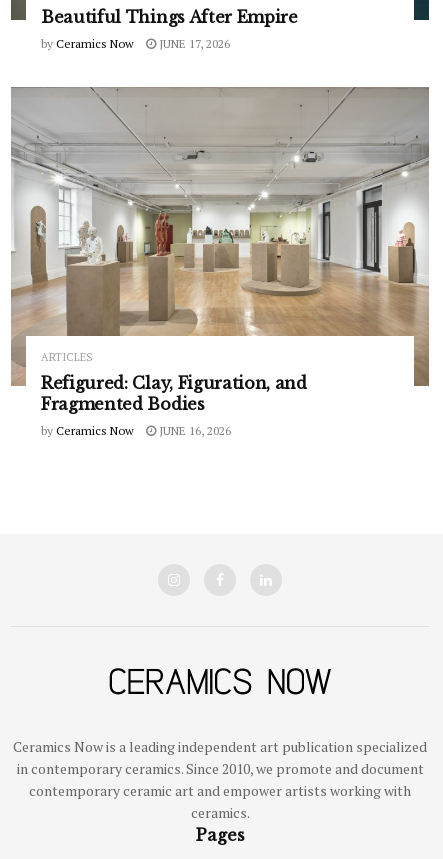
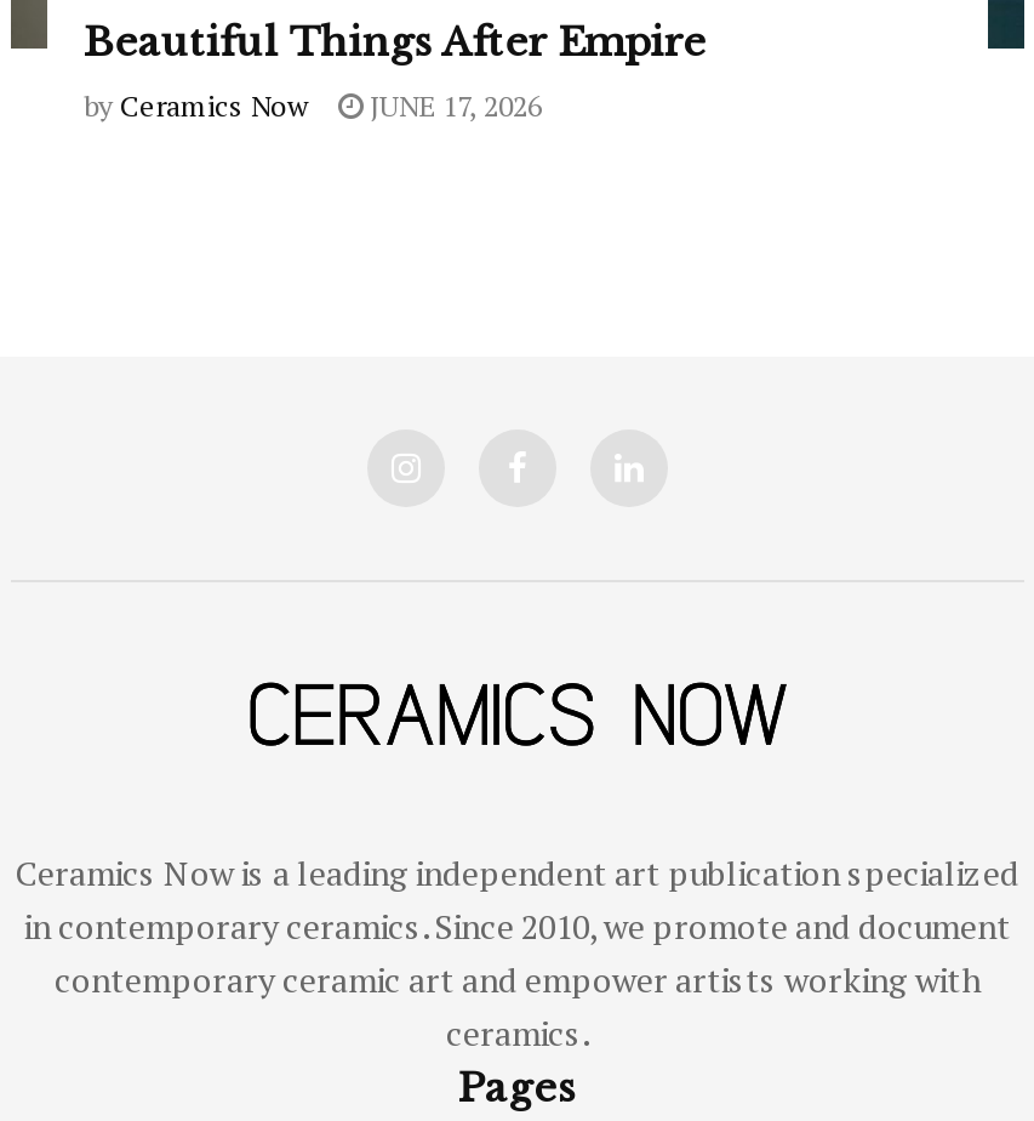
[10,86,430,438] [image] | ARTICLES | Refigured: Clay, Figuration, and | Fragmented Bodies | by Ceramics Now | JUNE 16, 2026 -> none

